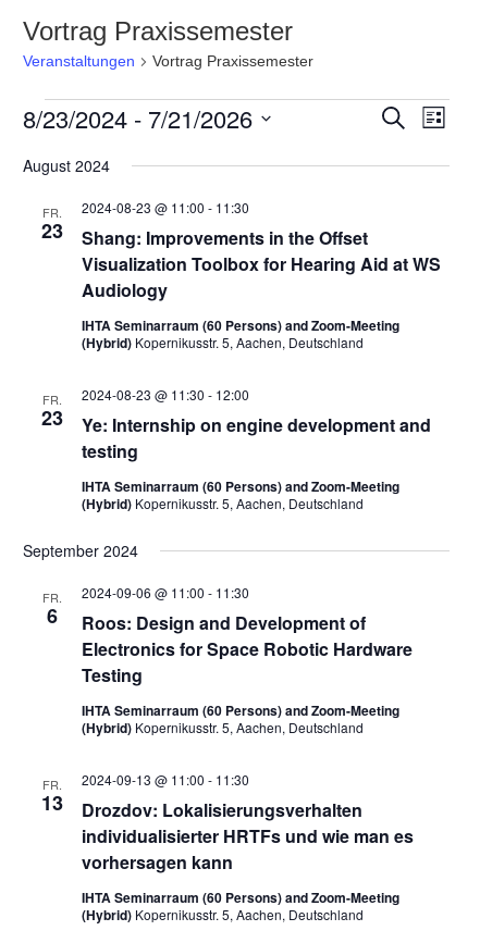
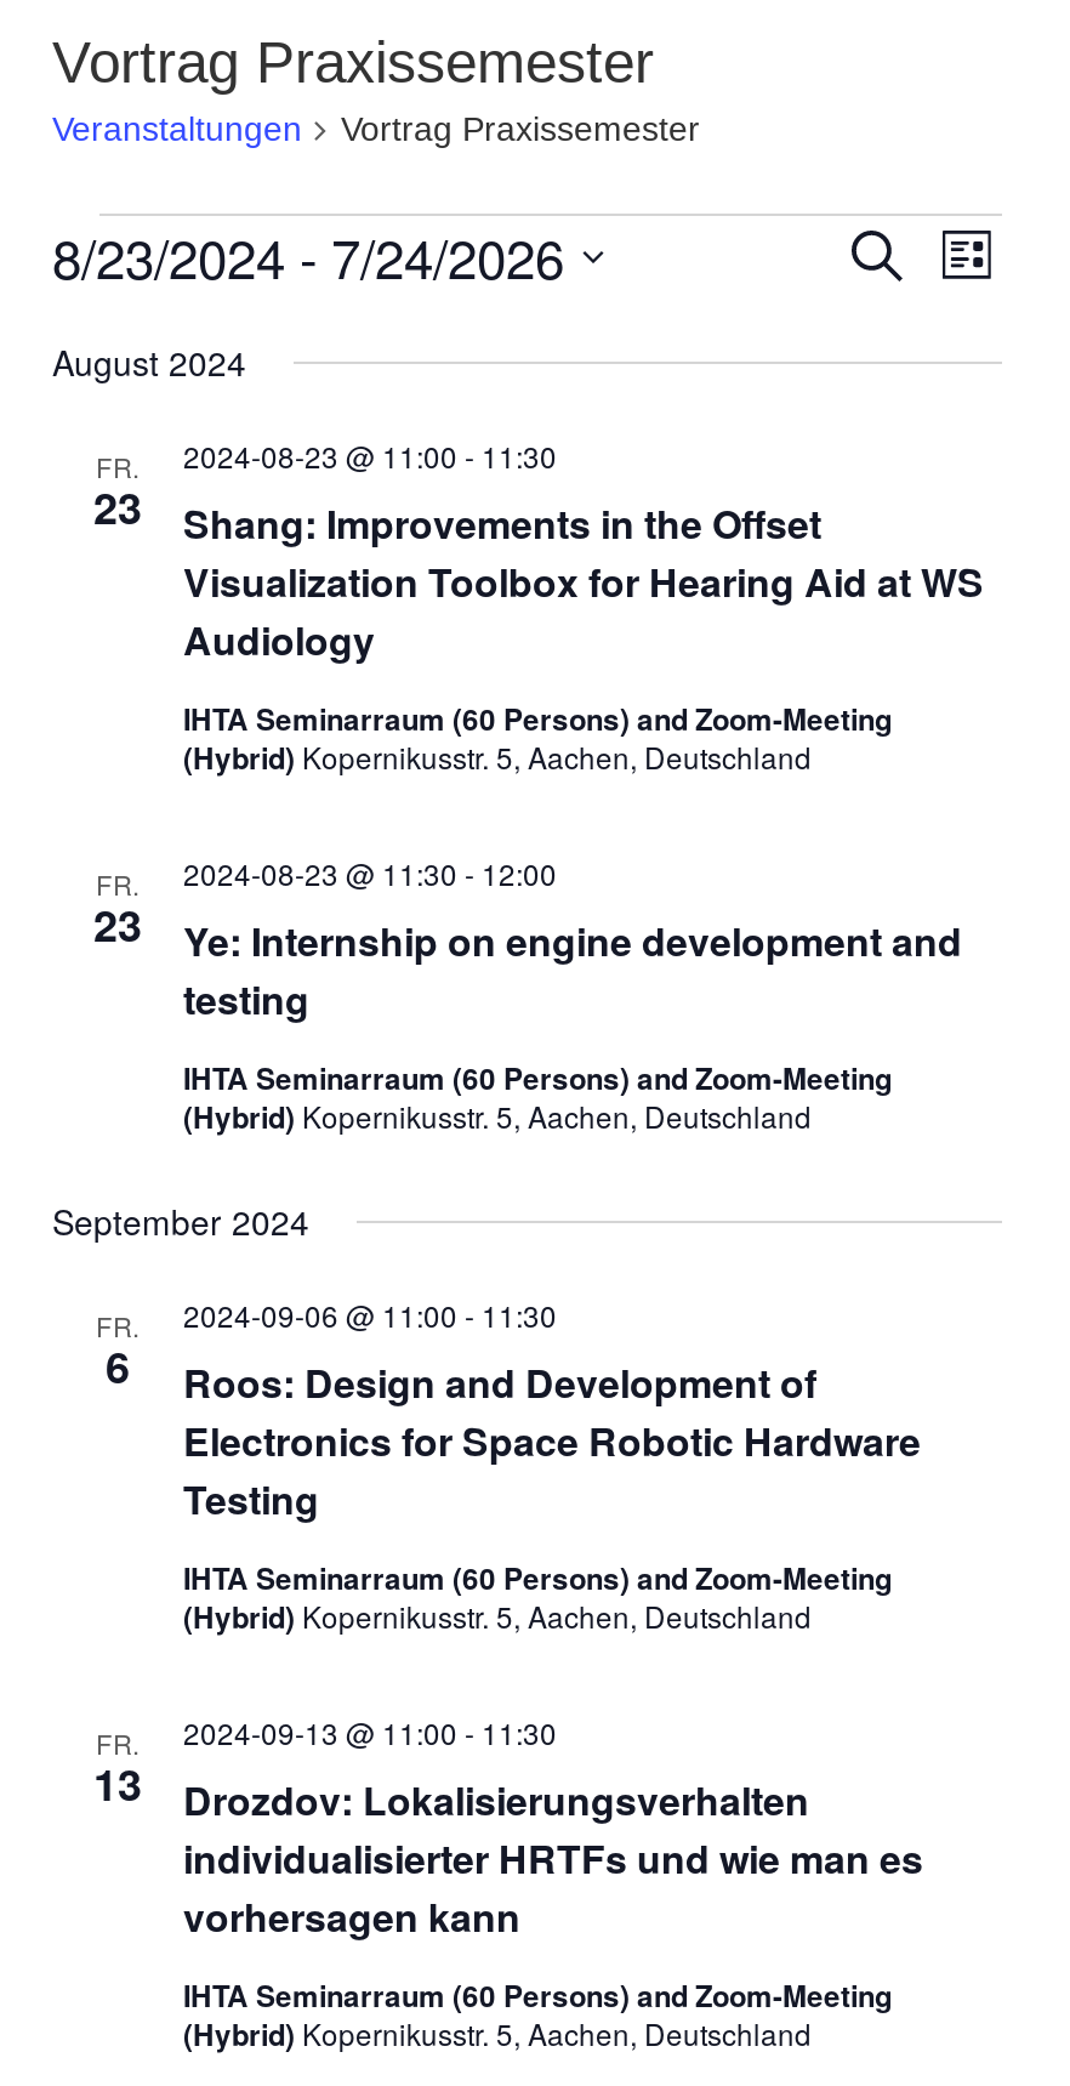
[23,102,253,135] 8/23/2024 - 7/21/2026 -> [52,219,564,295] 8/23/2024 - 7/24/2026

